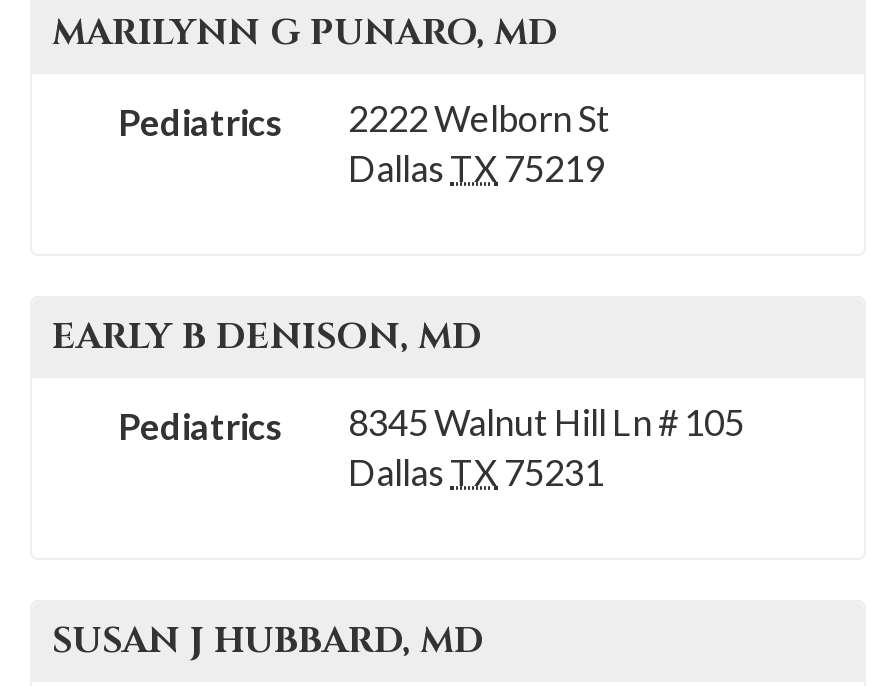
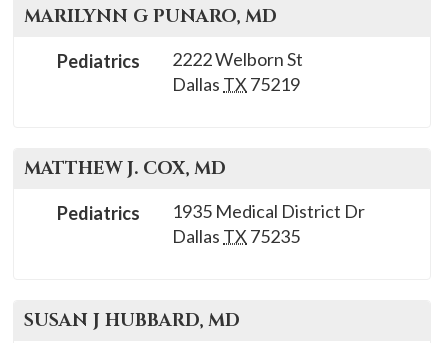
[52,312,482,362] EARLY B DENISON, MD -> [24,156,226,181] MATTHEW J. COX, MD
[348,400,744,494] 8345 Walnut Hill Ln # 105 | Dallas TX 75231 -> [172,200,365,247] 1935 Medical District Dr | Dallas TX 75235

